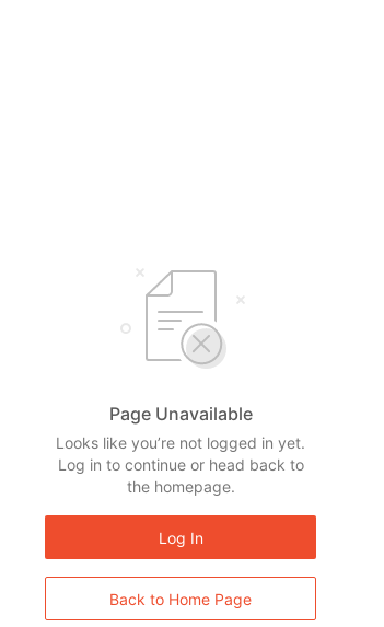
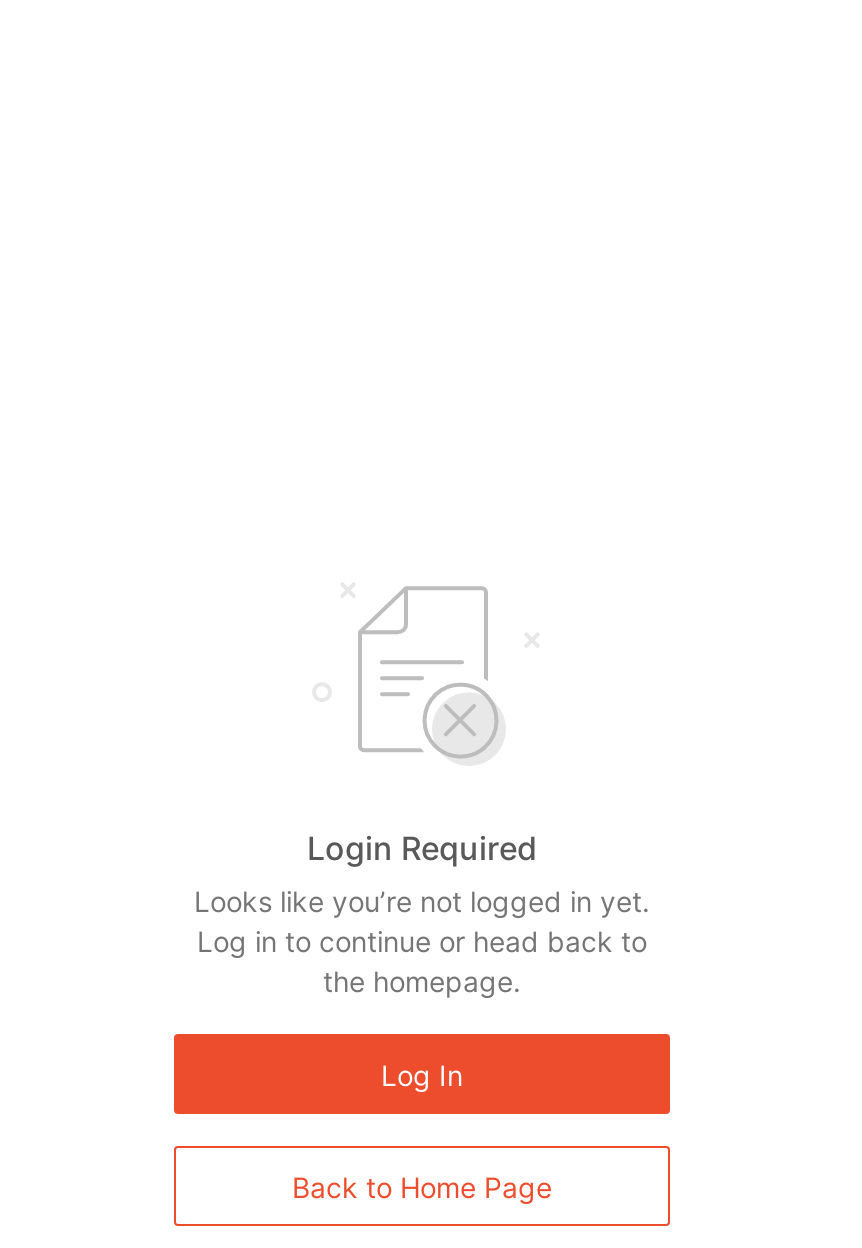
[109,403,252,425] Page Unavailable -> [307,828,537,868] Login Required

